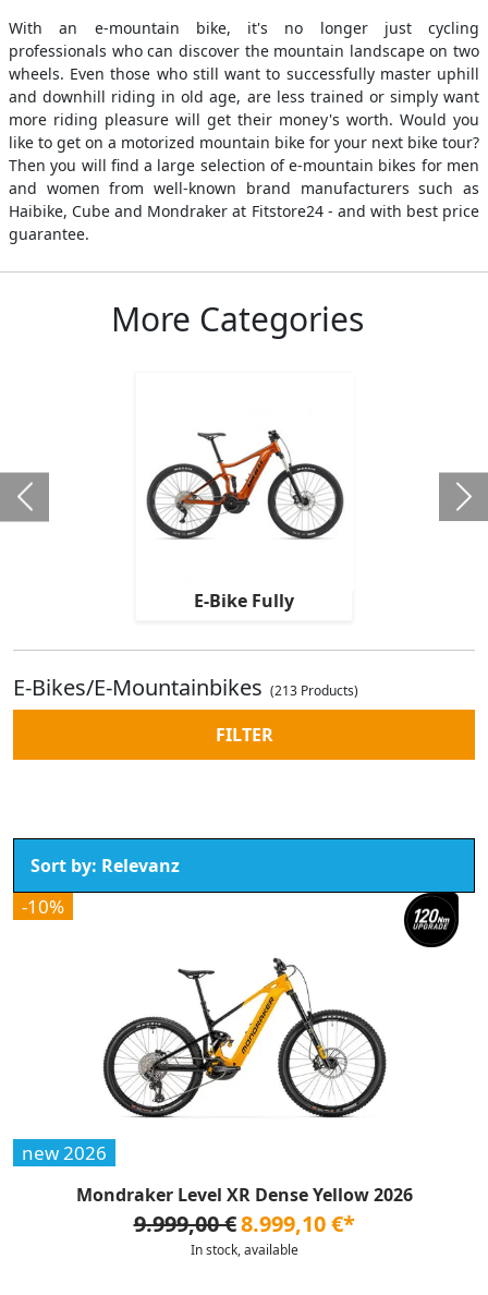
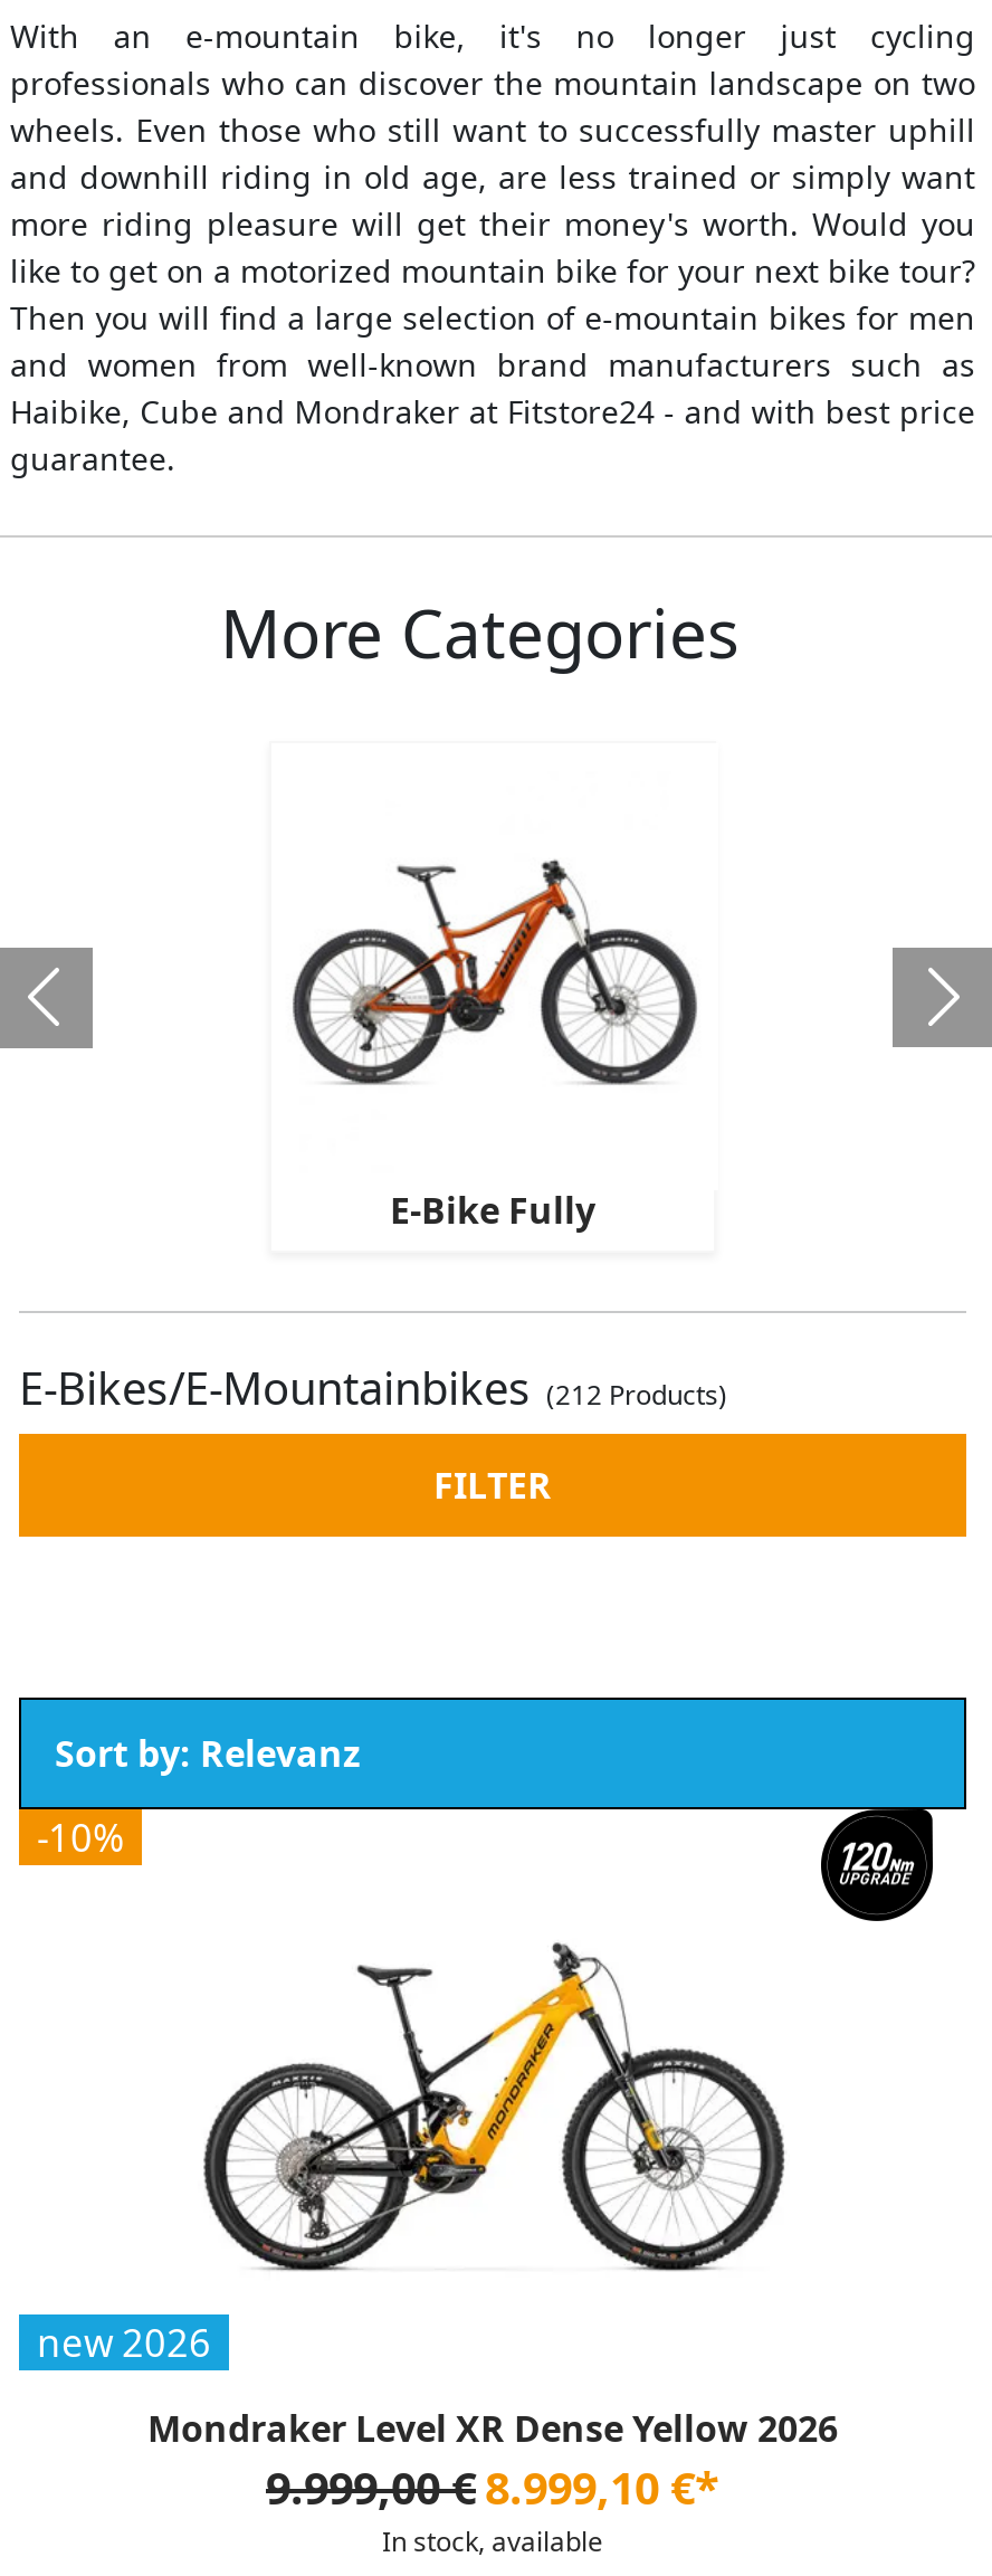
[13,673,358,702] E-Bikes/E-Mountainbikes (213 Products) -> [19,1358,727,1418] E-Bikes/E-Mountainbikes (212 Products)

